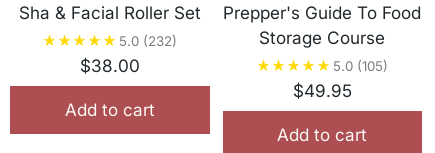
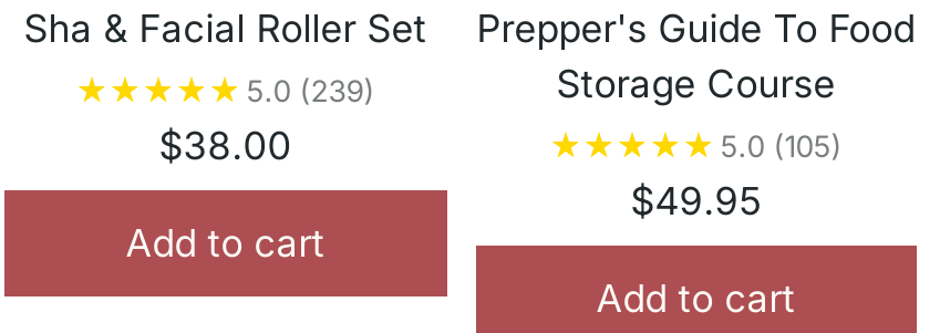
[119,33,177,49] 5.0 (232) -> [246,74,375,109] 5.0 (239)

